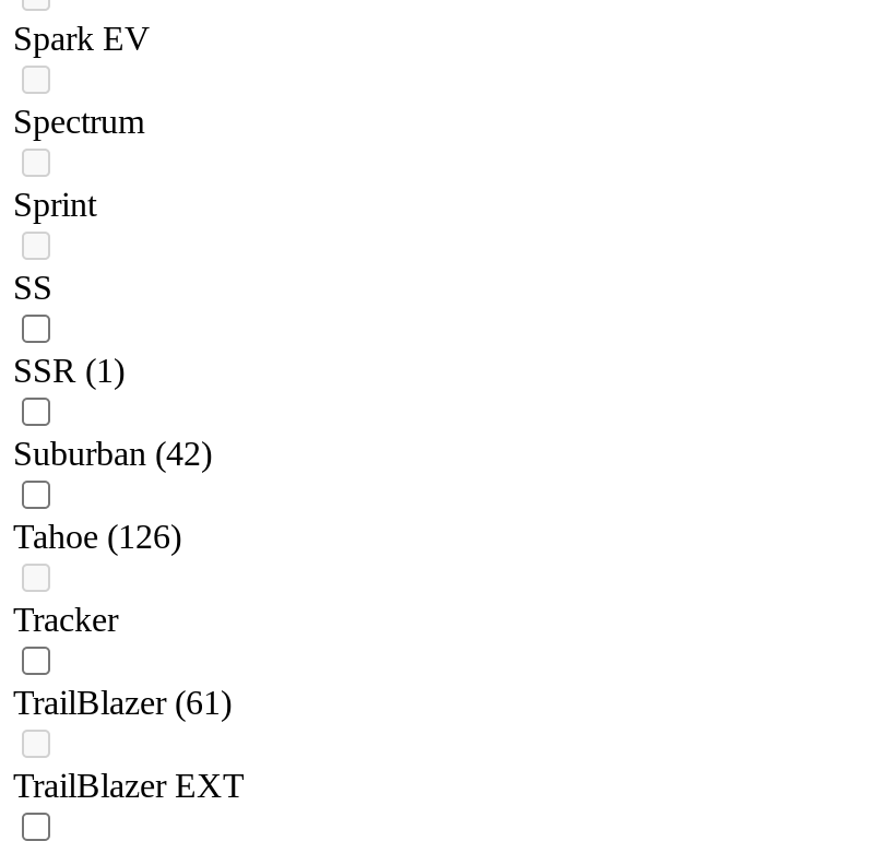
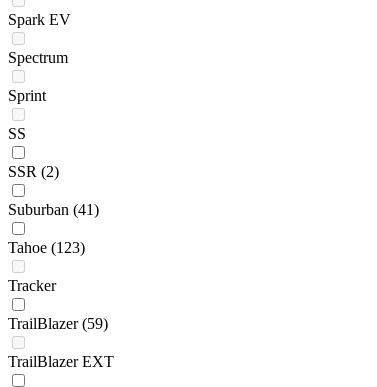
[13,353,125,390] SSR (1) -> [8,163,59,180] SSR (2)
[13,436,212,473] Suburban (42) -> [8,201,99,218] Suburban (41)
[13,519,181,556] Tahoe (126) -> [8,239,85,256] Tahoe (123)
[13,685,232,722] TrailBlazer (61) -> [8,315,108,332] TrailBlazer (59)

